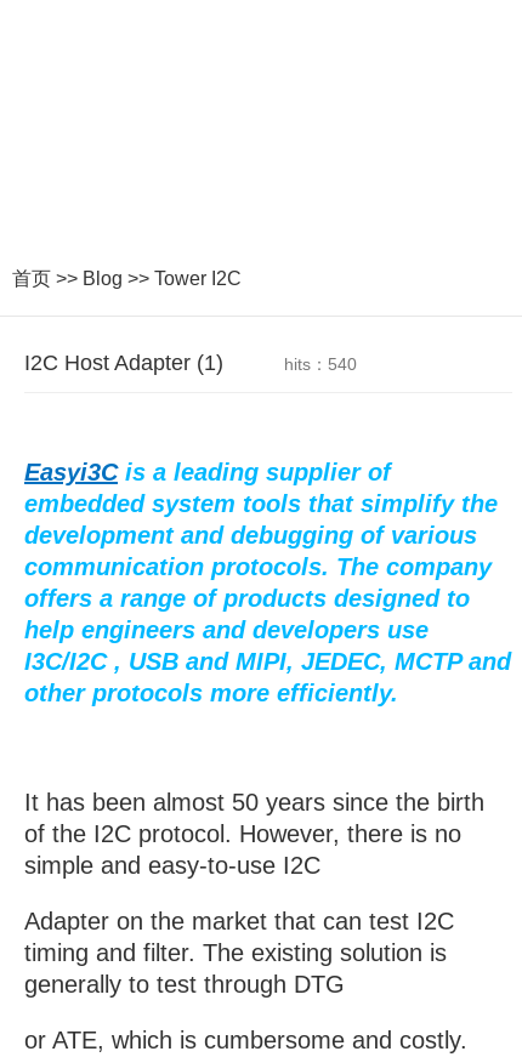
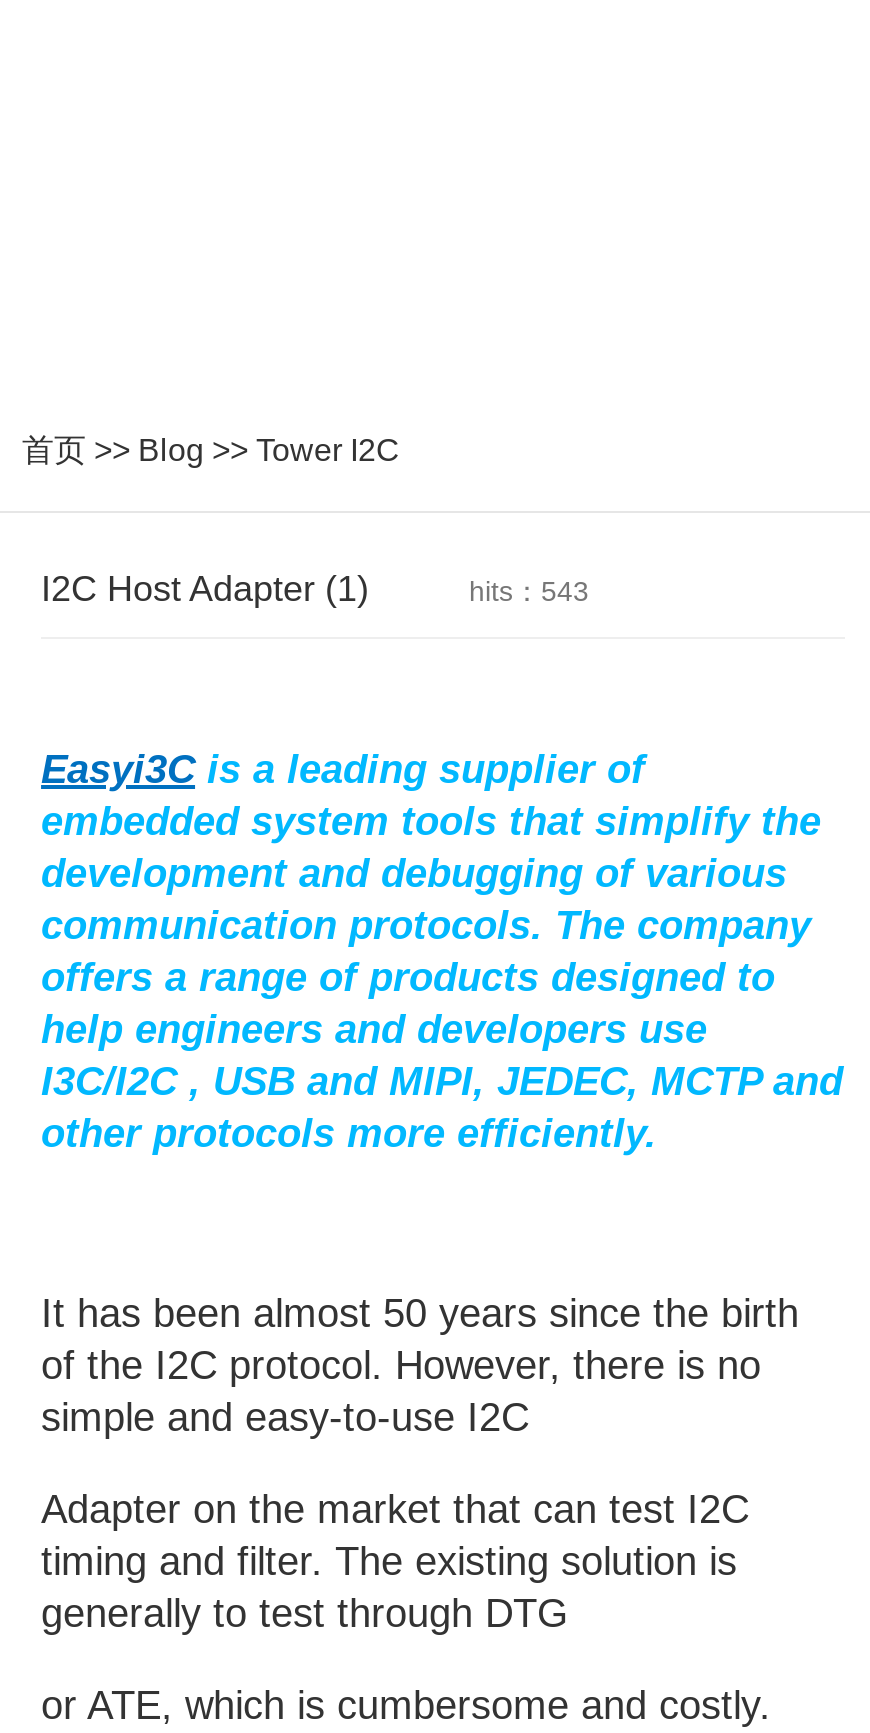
[284,354,357,374] hits：540 -> [469,575,589,607] hits：543

